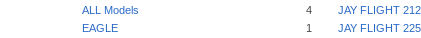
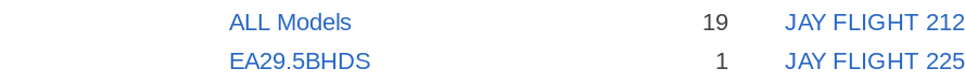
[306,4,312,16] 4 -> [702,9,728,35] 19
[82,22,118,34] EAGLE -> [229,47,370,73] EA29.5BHDS

